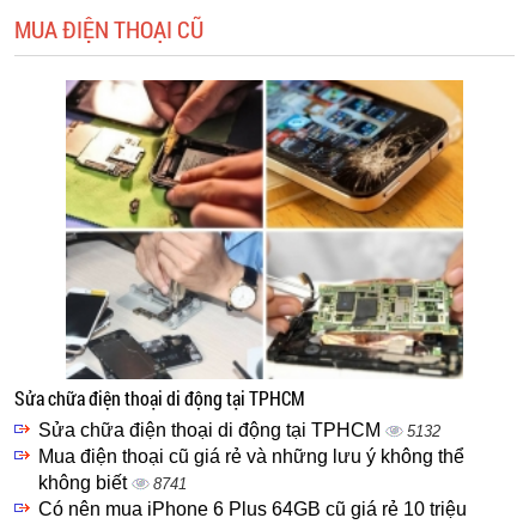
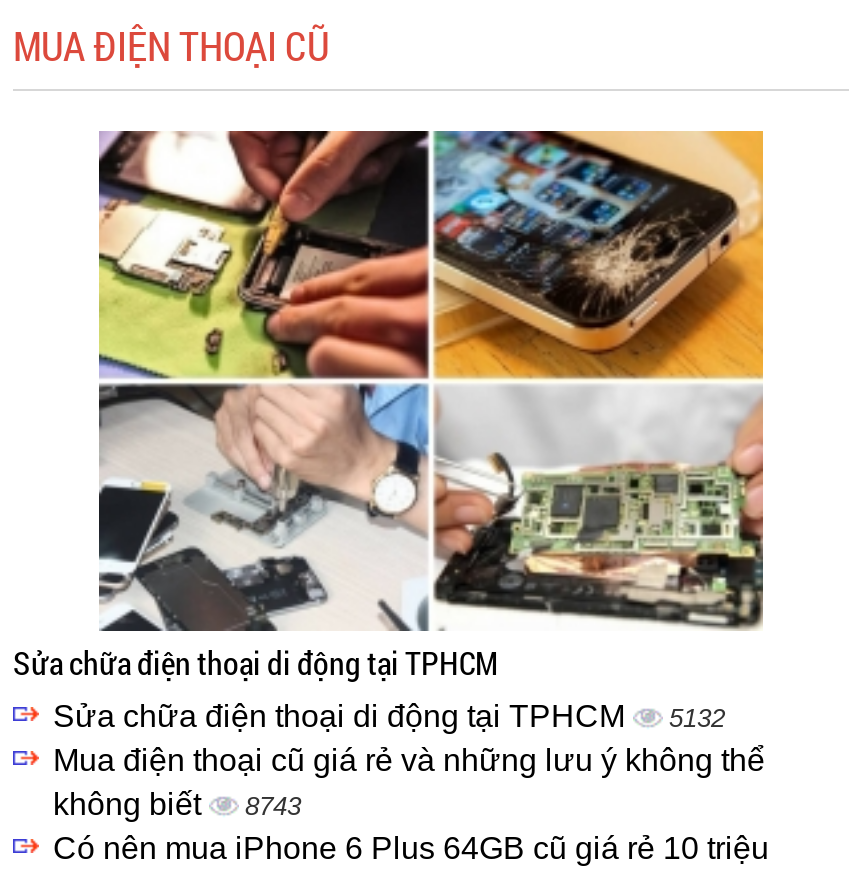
[38,473,187,493] không biết 8741 -> [53,787,301,821] không biết 8743

